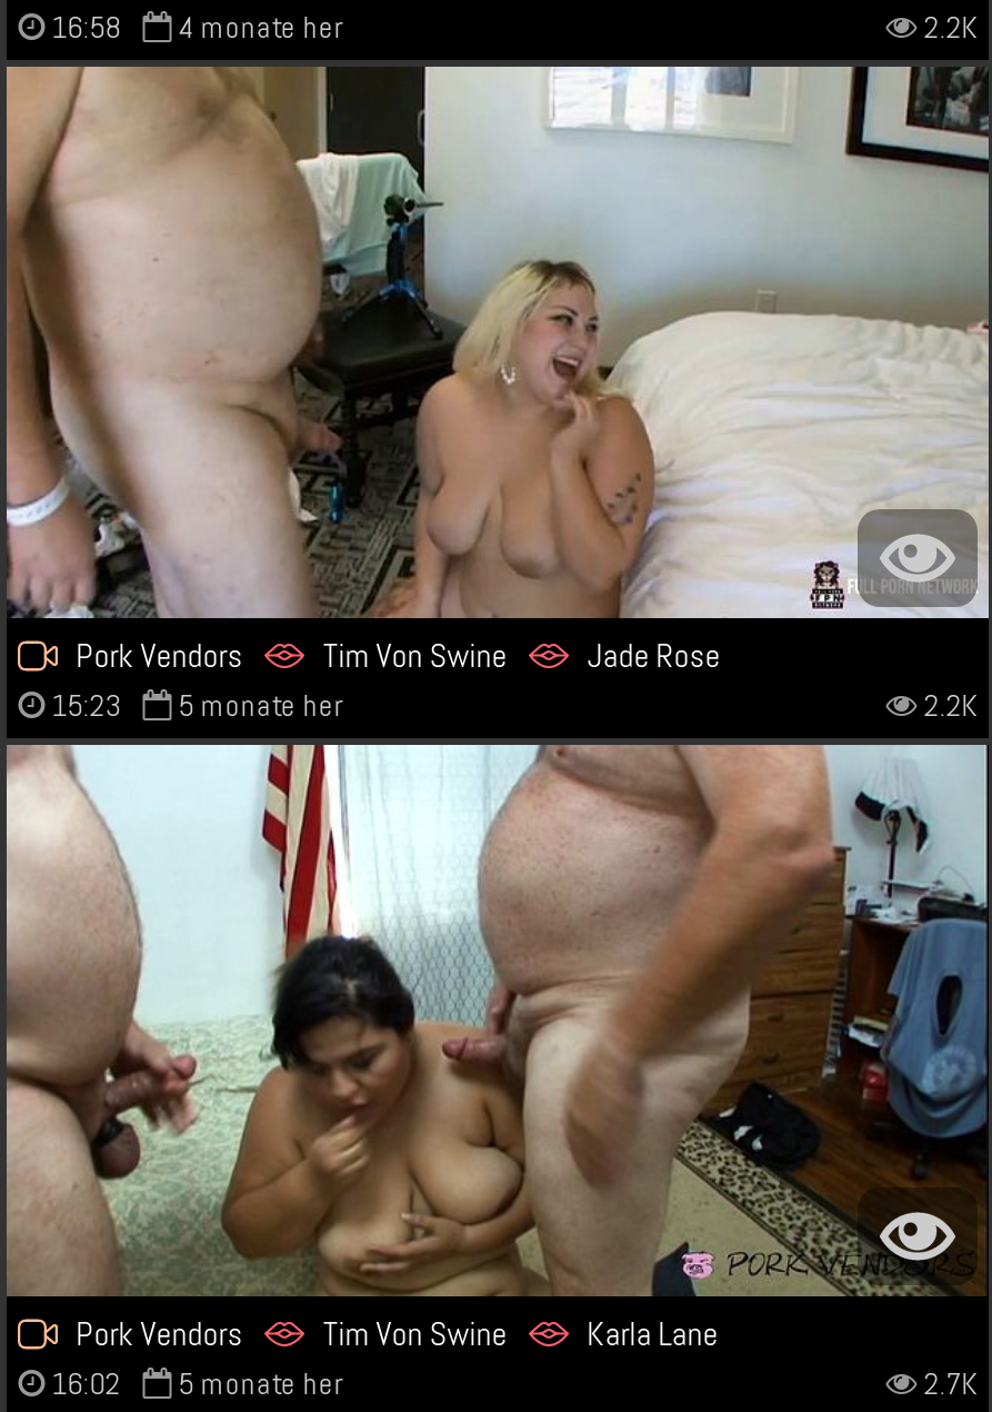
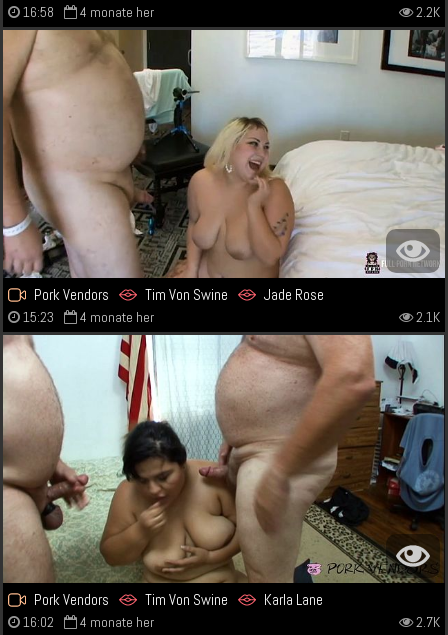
[178,685,977,725] 5 monate her | 2.2K -> [80,308,440,326] 4 monate her | 2.1K
[52,1364,343,1404] 16:02 5 monate her -> [23,613,154,631] 16:02 4 monate her

